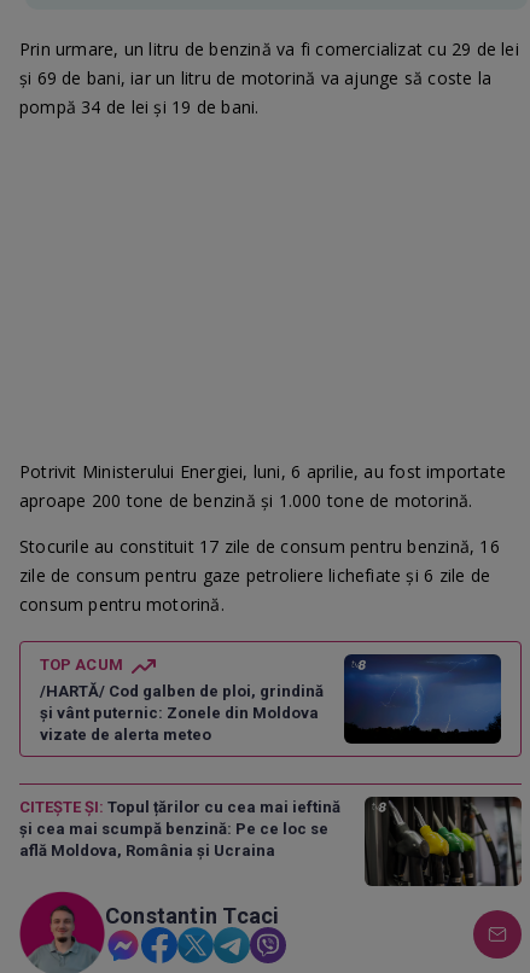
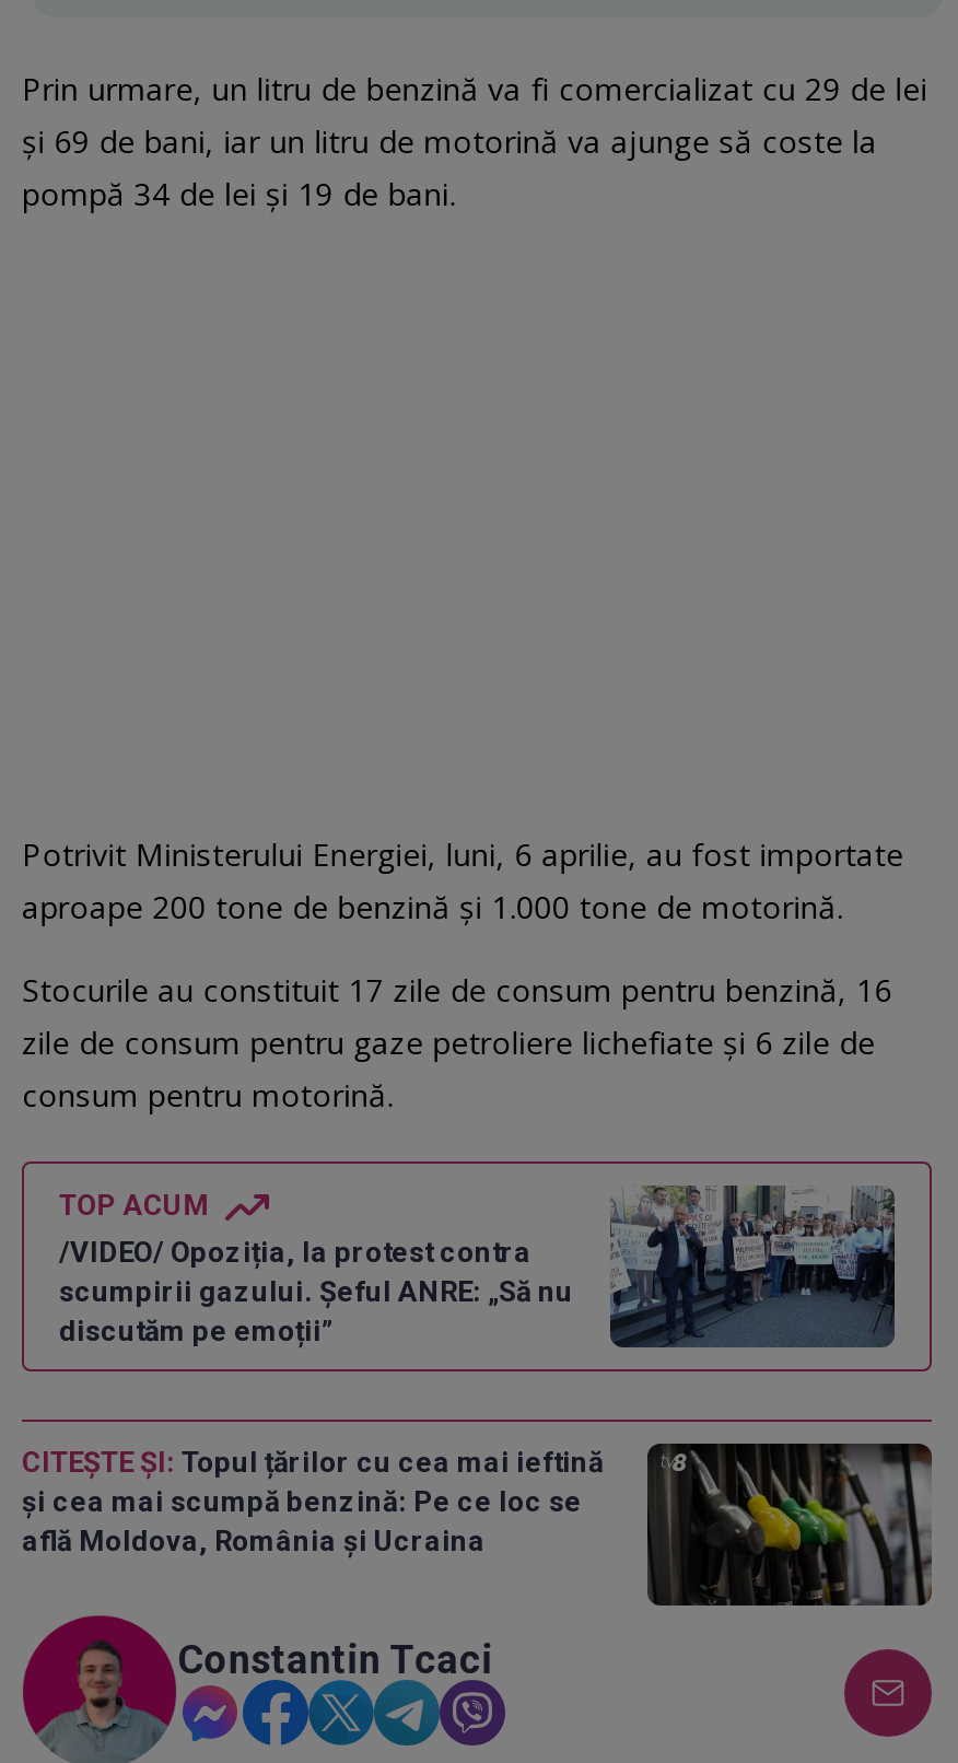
[40,653,502,745] [image] | /HARTĂ/ Cod galben de ploi, grindină | și vânt puternic: Zonele din Moldova | vizate de alerta meteo -> [59,1183,897,1350] [image] | /VIDEO/ Opoziția, la protest contra | scumpirii gazului. Șeful ANRE: „Să nu | discutăm pe emoții”

